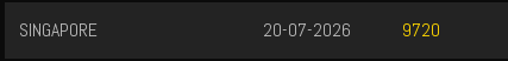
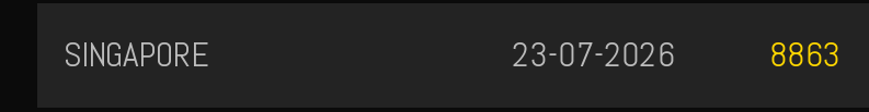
[263,18,351,42] 20-07-2026 -> [512,33,674,76] 23-07-2026
[402,19,441,42] 9720 -> [770,34,840,77] 8863

